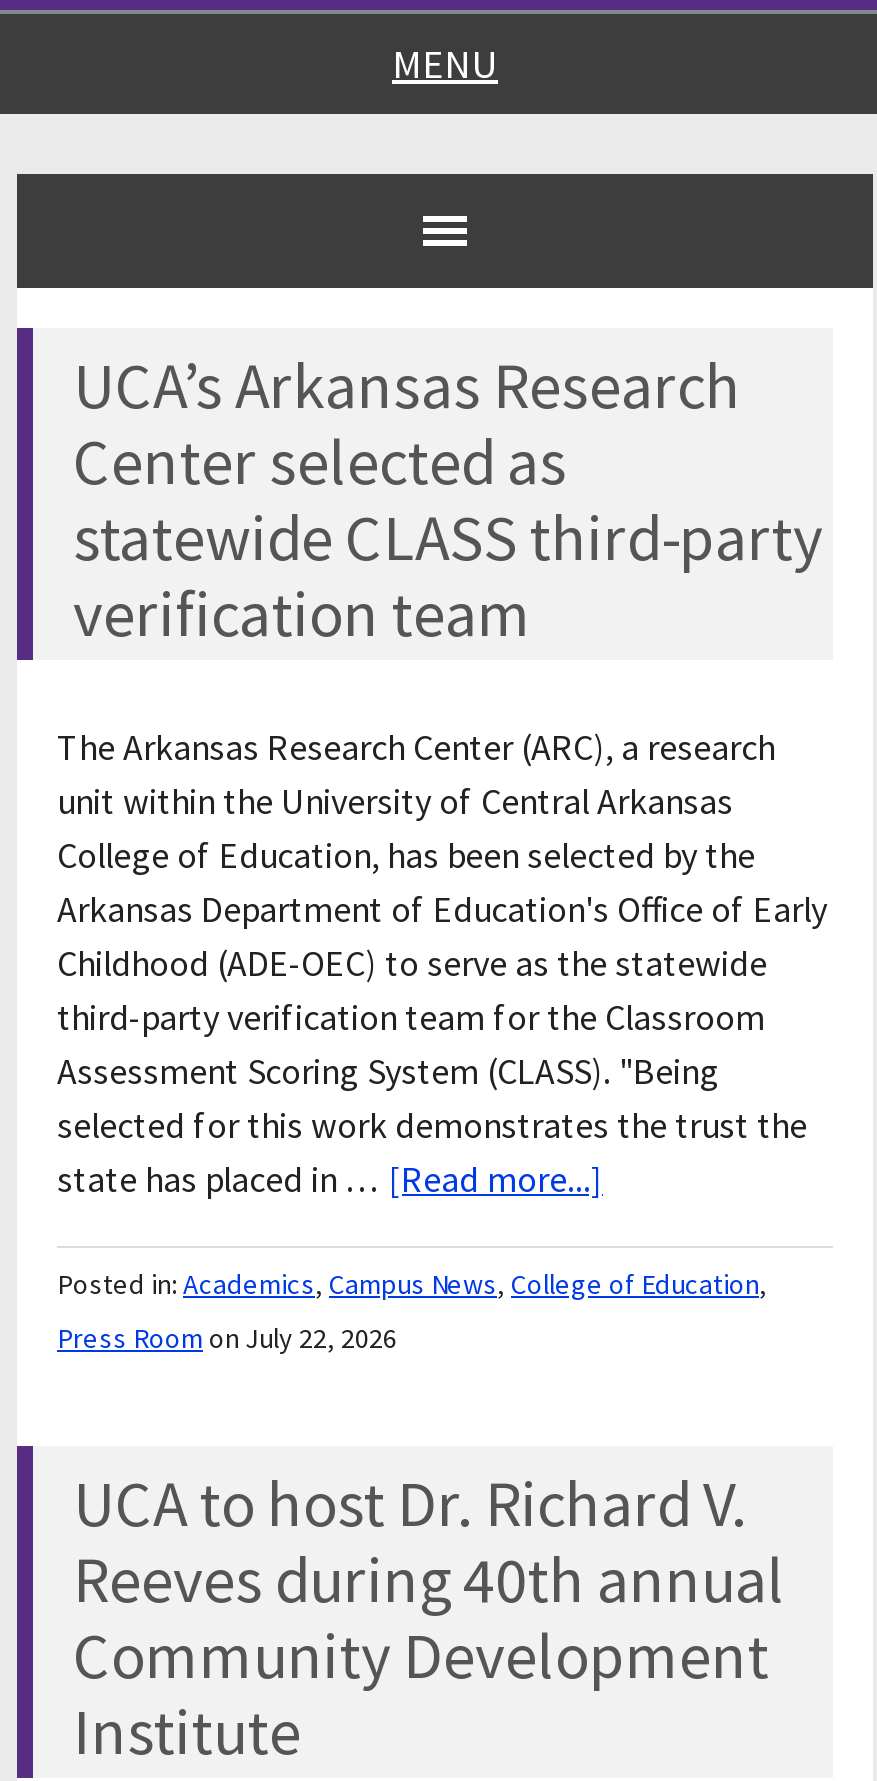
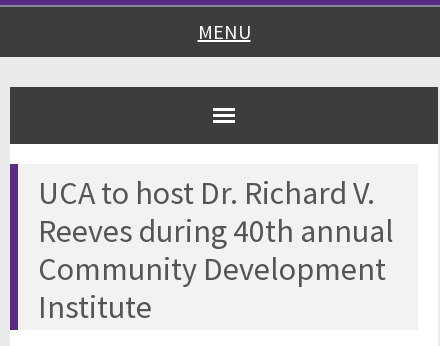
[57,346,827,1356] UCA’s Arkansas Research | Center selected as | statewide CLASS third-party | verification team | The Arkansas Research Center (ARC), a research | unit within the University of Central Arkansas | College of Education, has been selected by the | Arkansas Department of Education's Office of Early | Childhood (ADE-OEC) to serve as the statewide | third-party verification team for the Classroom | Assessment Scoring System (CLASS). "Being | selected for this work demonstrates the trust the | state has placed in … [Read more...] | Posted in: Academics, Campus News, College of Education, | Press Room on July 22, 2026 -> none

